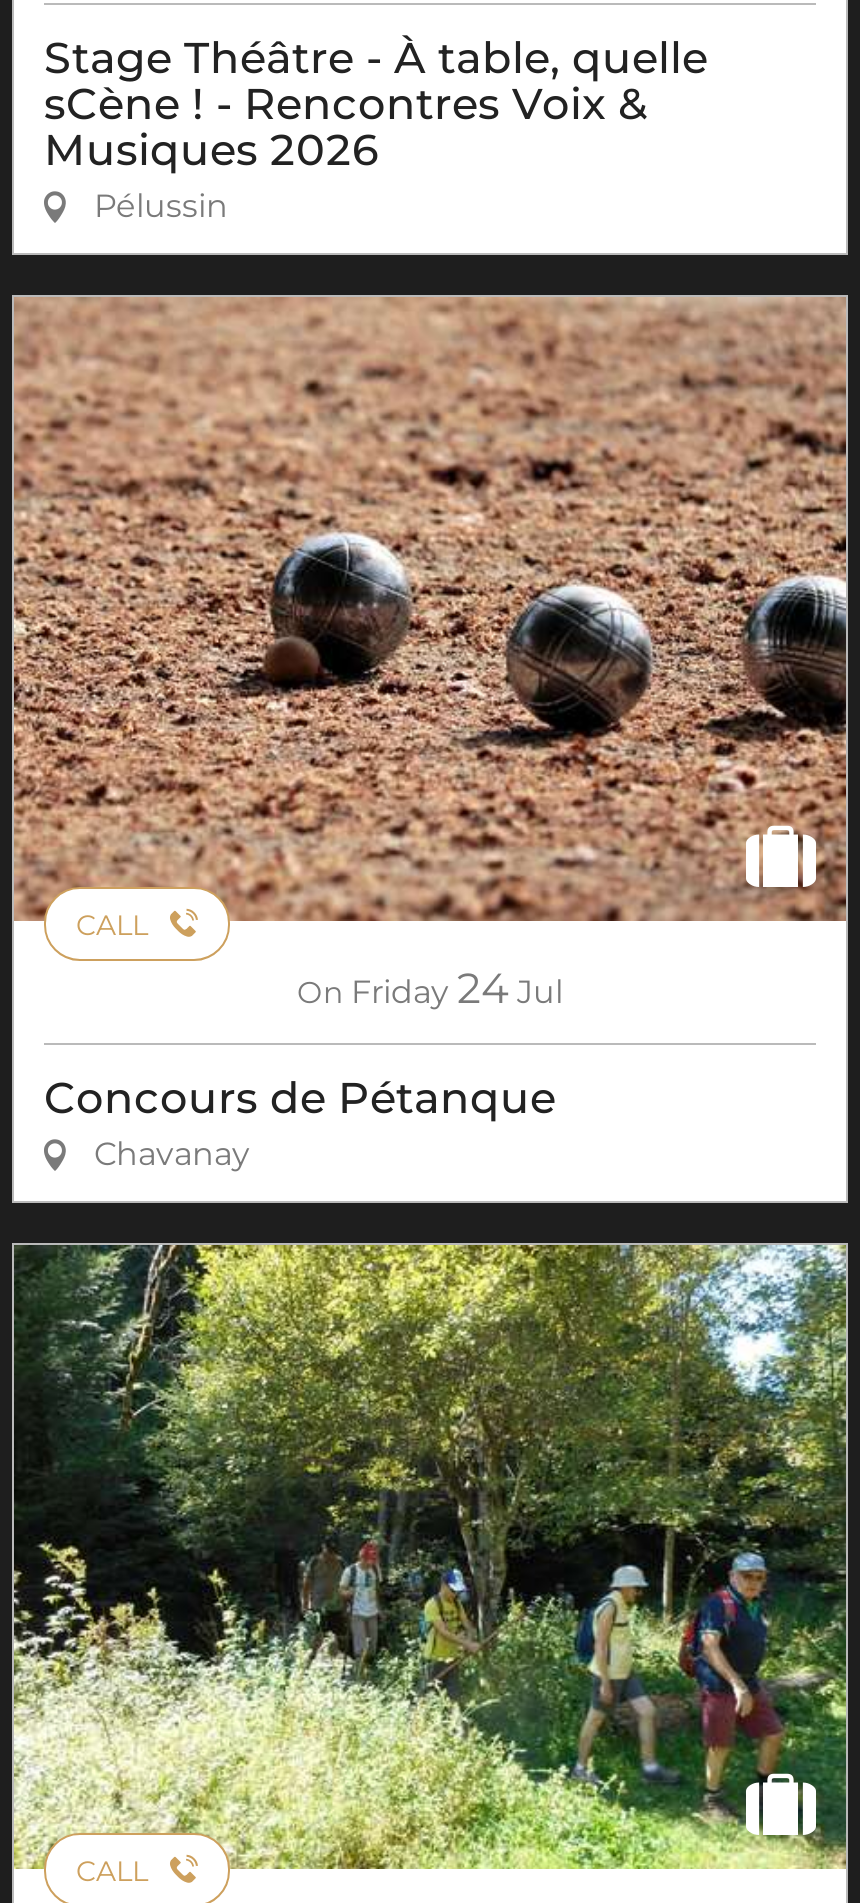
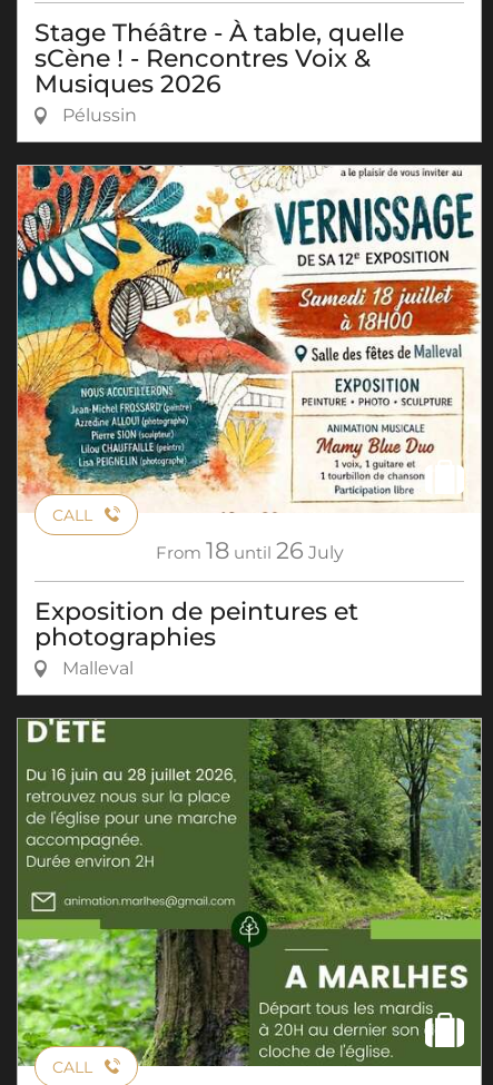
[12,295,848,1012] [image] | On Friday 24 Jul -> [17,165,482,564] [image] | From 18 until 26 July
[44,1070,556,1172] Concours de Pétanque | Chavanay -> [34,596,358,678] Exposition de peintures et | photographies | Malleval
[12,1243,848,1871] [image] -> [17,718,482,1067] [image]

